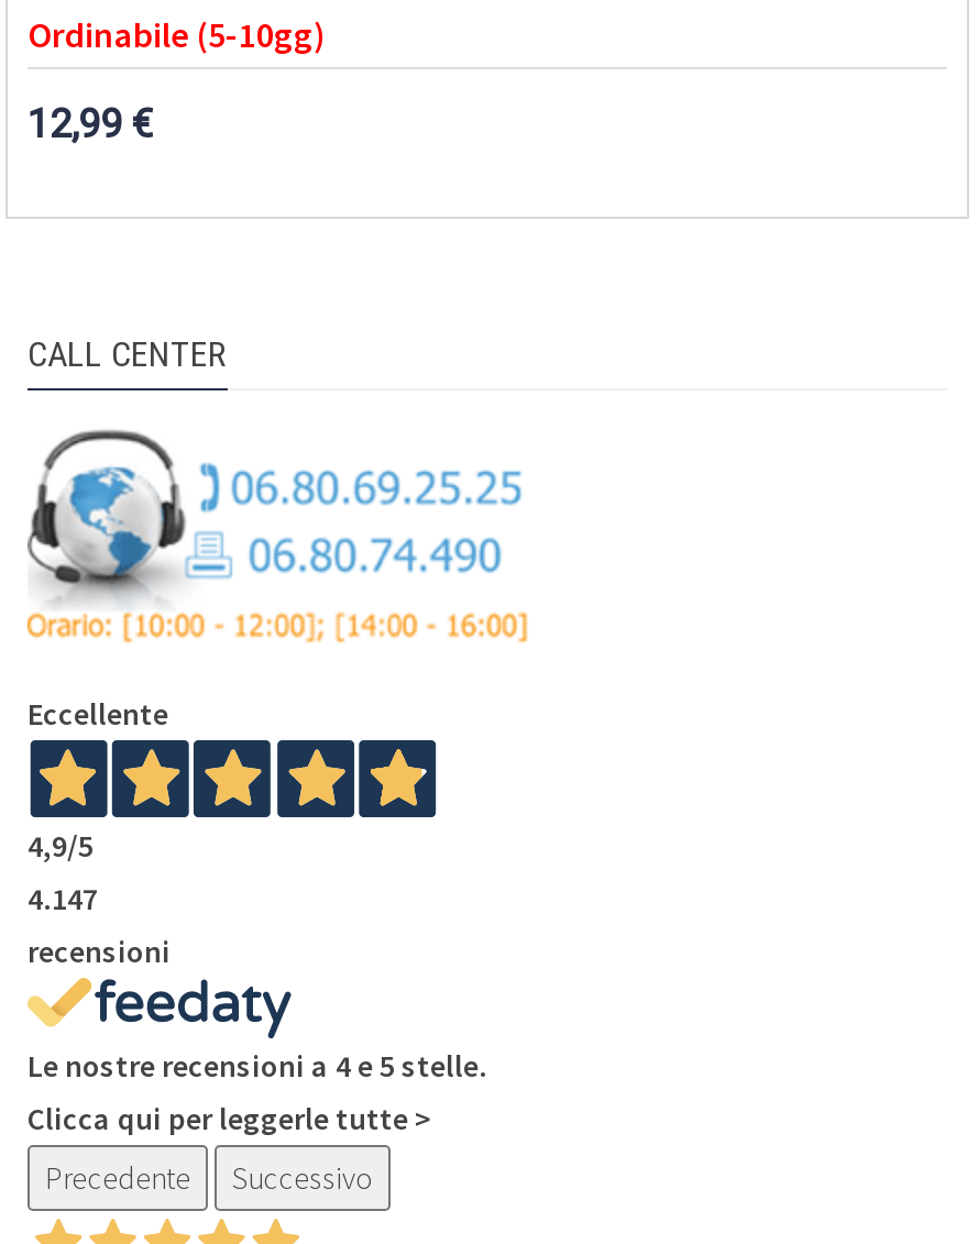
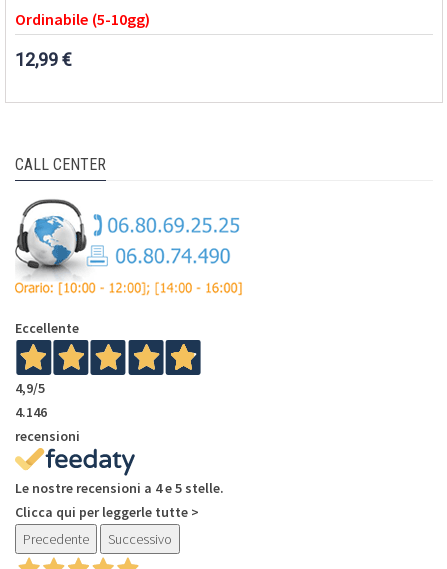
[28,879,98,919] 4.147 -> [15,403,47,421] 4.146

